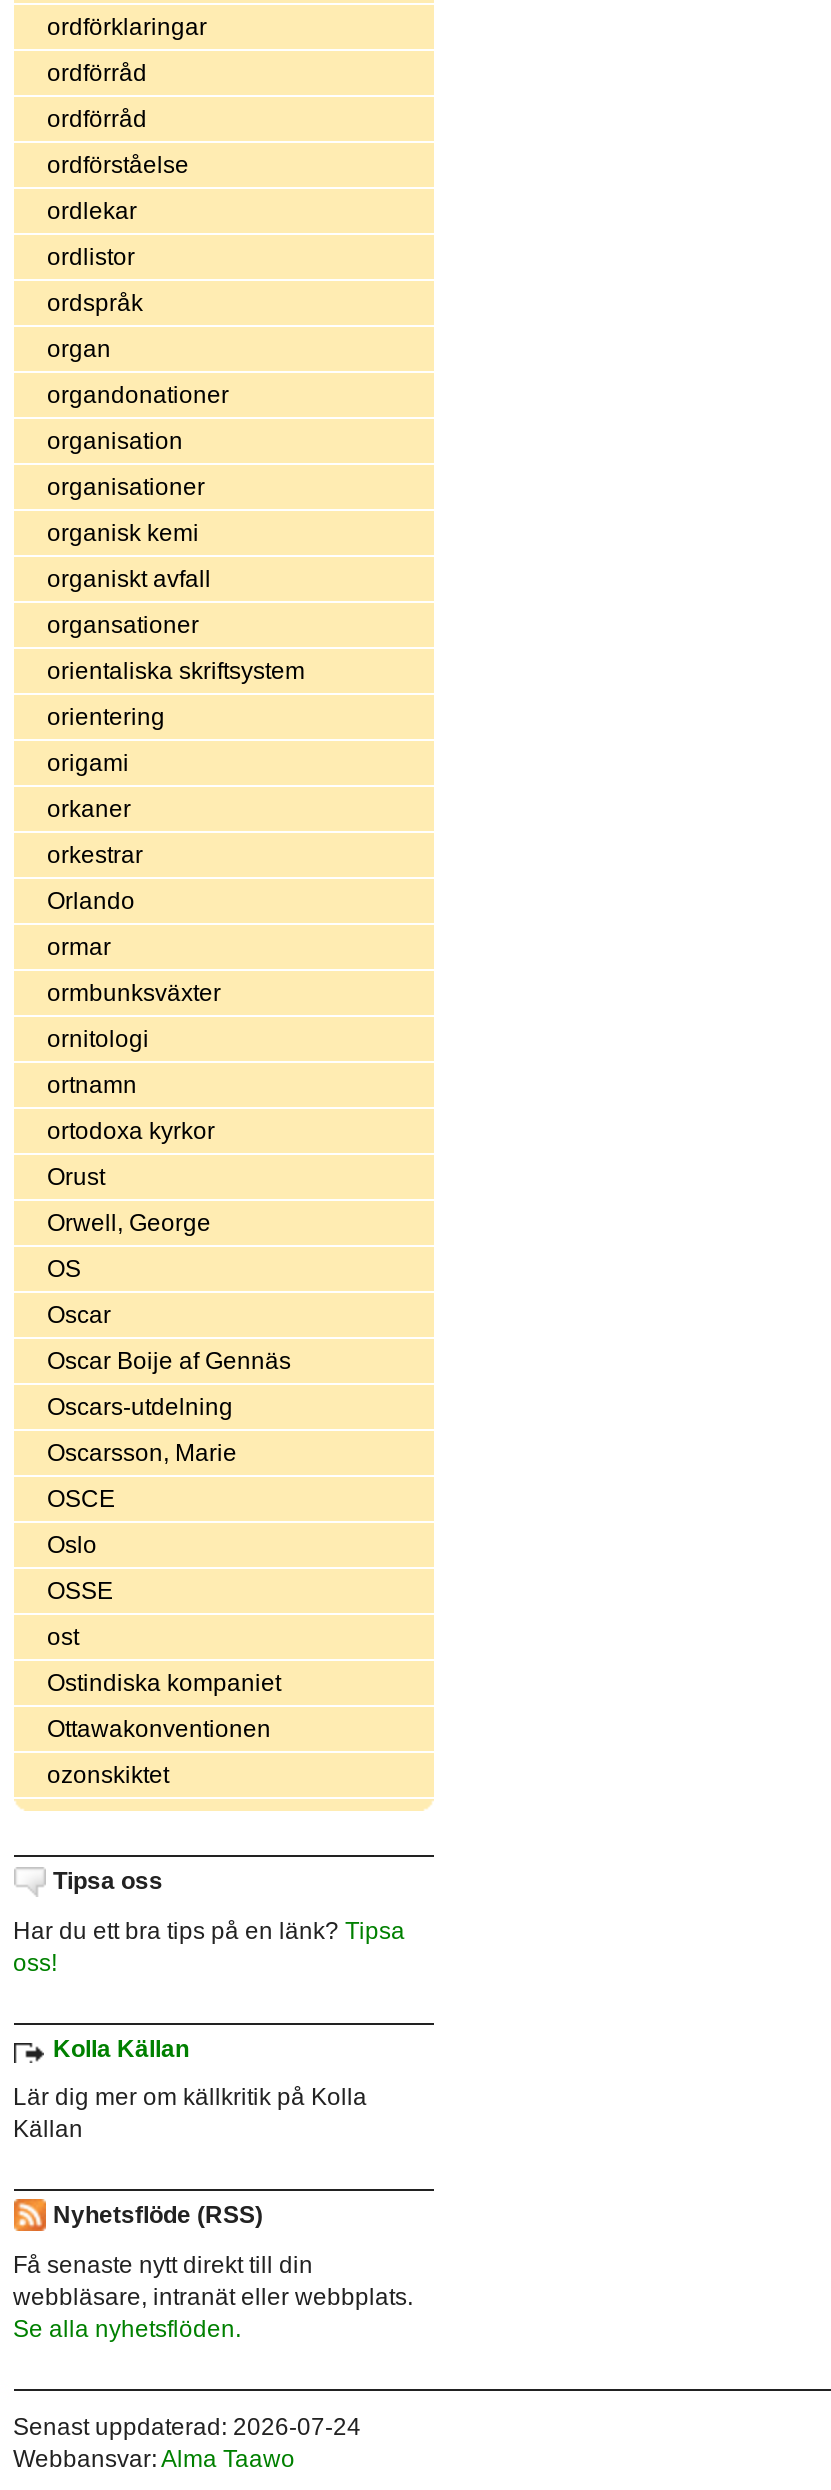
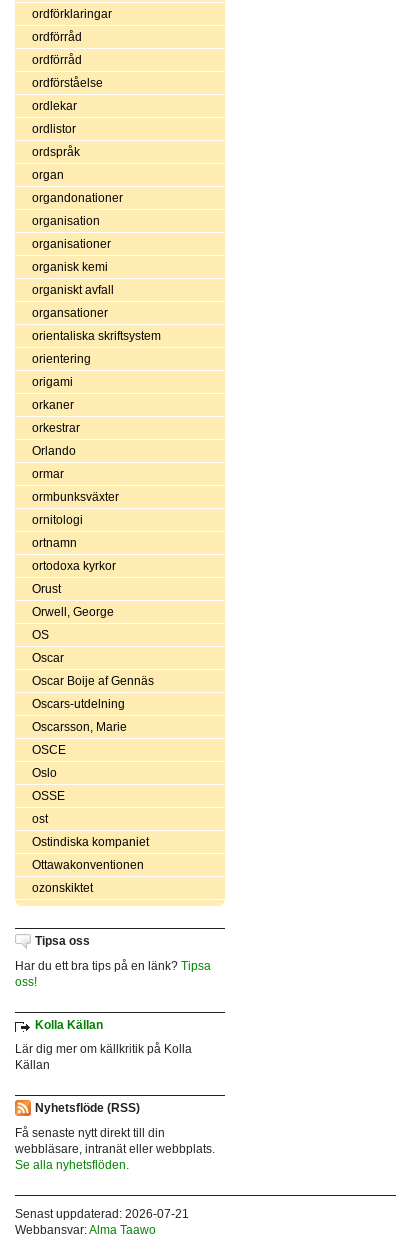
[13,2412,361,2440] Senast uppdaterad: 2026-07-24 -> [14,1207,188,1221] Senast uppdaterad: 2026-07-21

